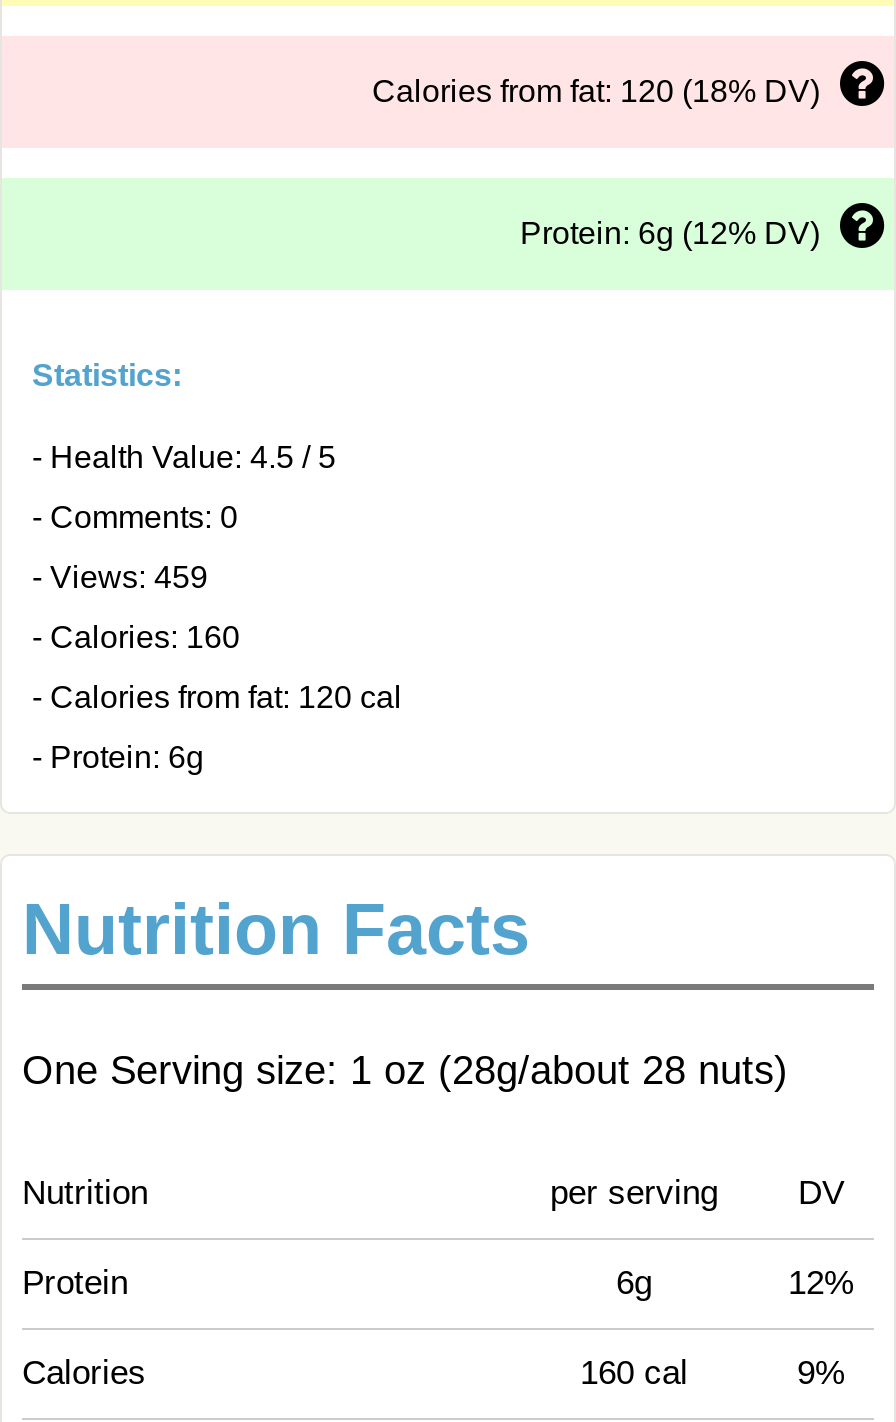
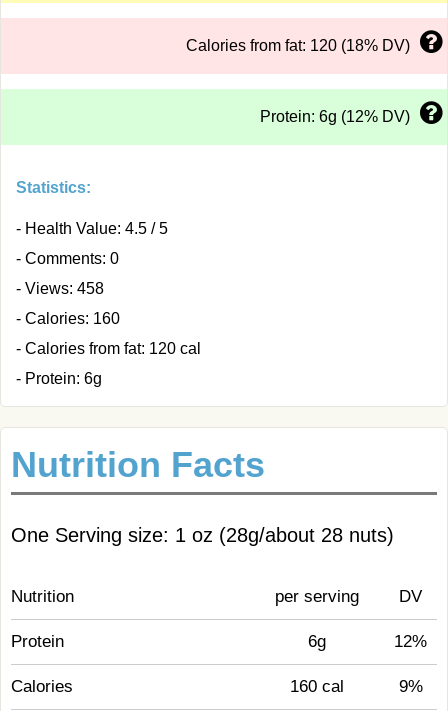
[32,560,208,594] - Views: 459 -> [16,280,104,297] - Views: 458

